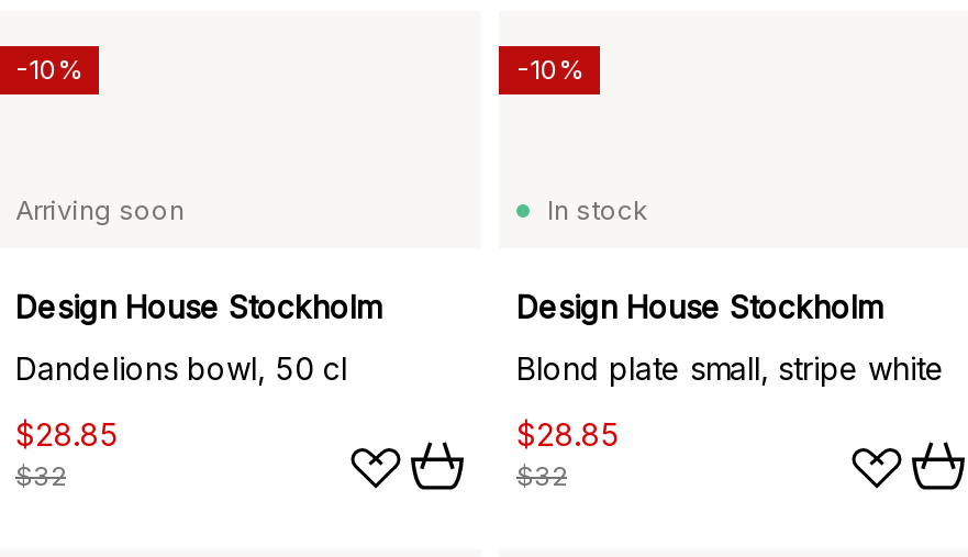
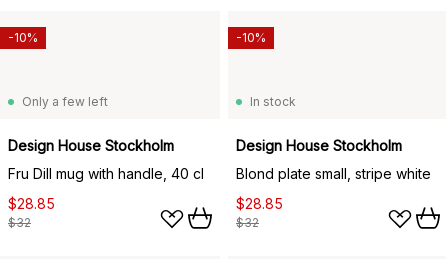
[15,194,185,227] Arriving soon -> [22,94,108,109] Only a few left
[15,350,347,388] Dandelions bowl, 50 cl -> [8,165,204,182] Fru Dill mug with handle, 40 cl

